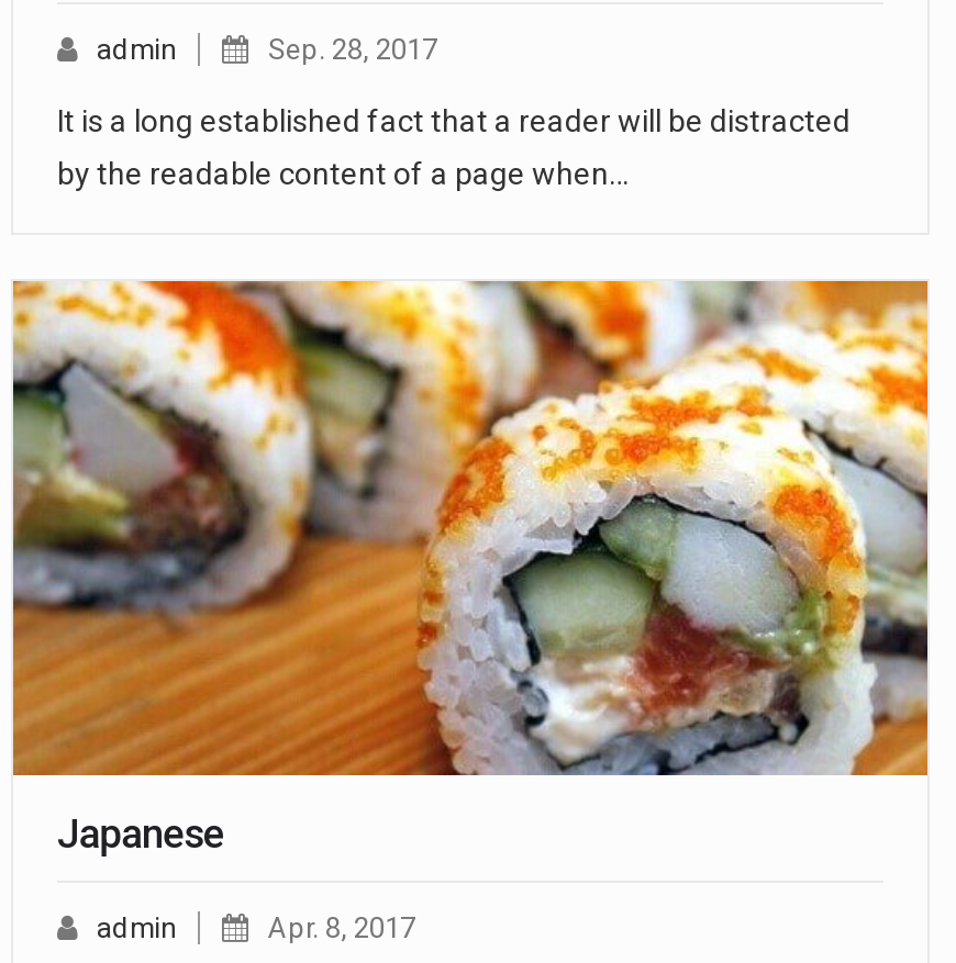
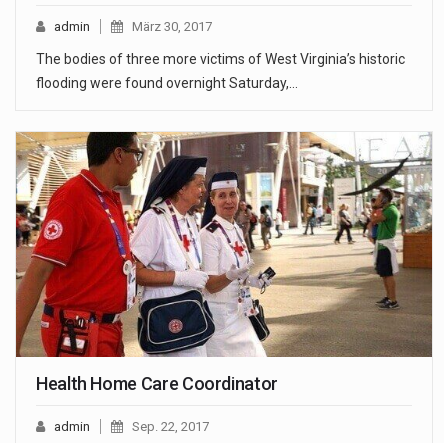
[268,34,437,67] Sep. 28, 2017 -> [132,19,212,34] März 30, 2017
[57,104,851,139] It is a long established fact that a reader will be distracted -> [36,51,405,67] The bodies of three more victims of West Virginia’s historic
[57,157,629,192] by the readable content of a page when… -> [36,75,298,91] flooding were found overnight Saturday,…
[11,279,930,856] [image] | Japanese -> [15,131,433,394] [image] | Health Home Care Coordinator
[268,911,415,944] Apr. 8, 2017 -> [132,419,209,434] Sep. 22, 2017

